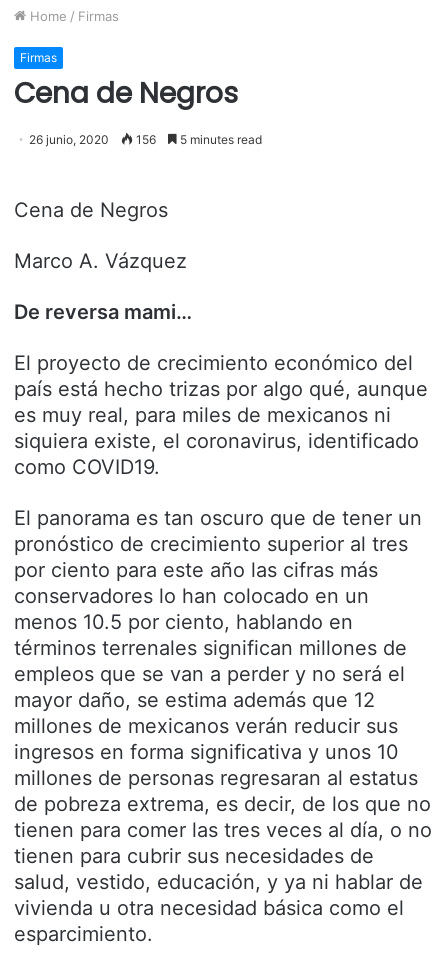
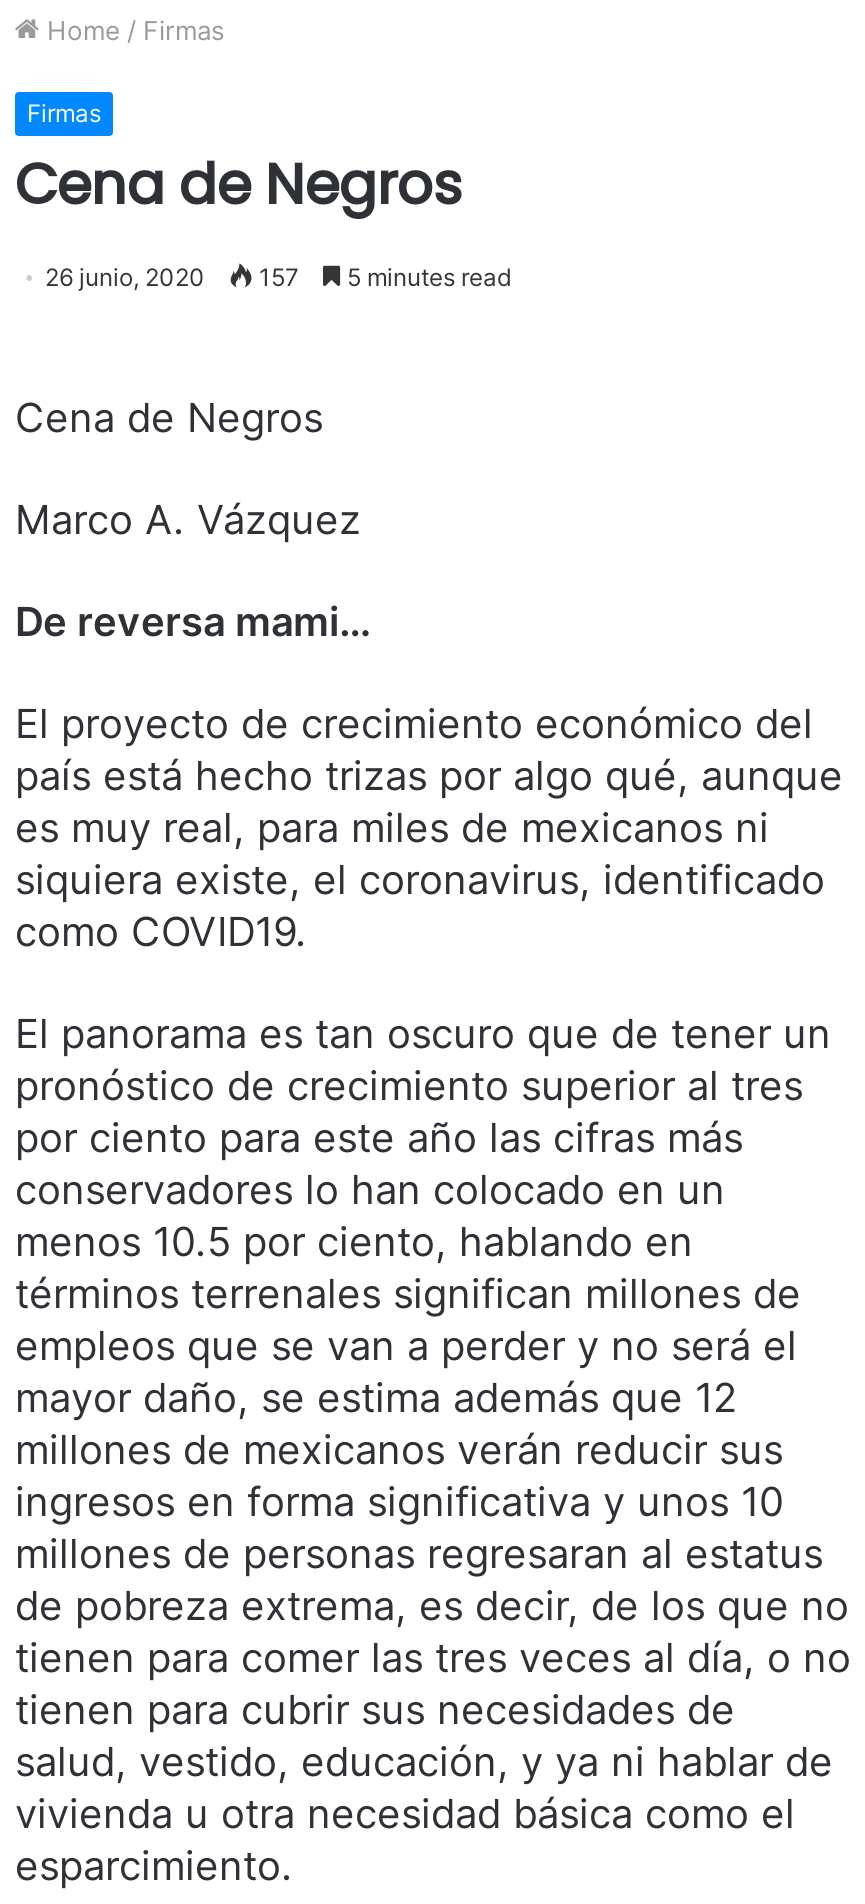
[29,132,262,147] 26 junio, 2020 156 5 minutes read -> [45,263,511,293] 26 junio, 2020 157 5 minutes read

